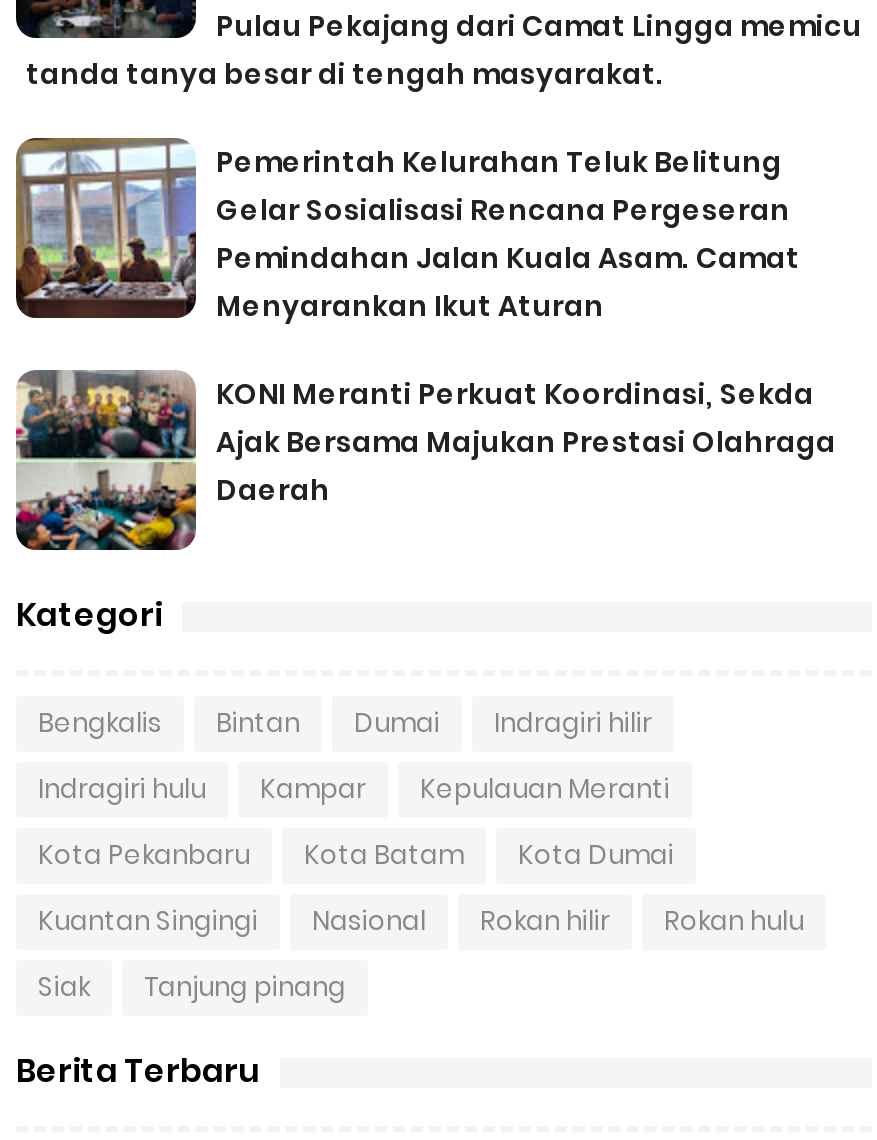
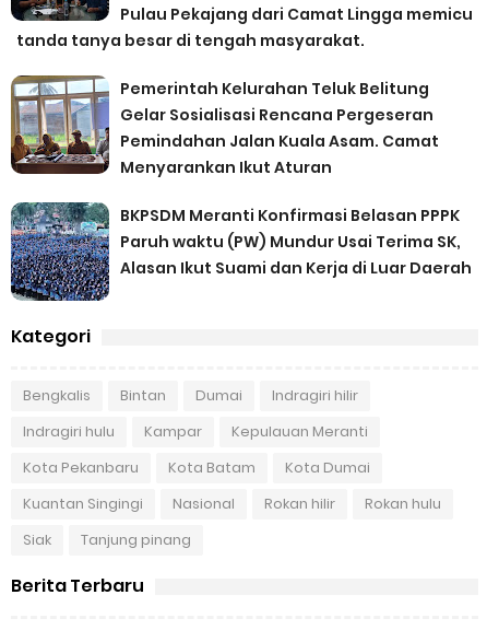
[14,370,836,552] [image] | KONI Meranti Perkuat Koordinasi, Sekda | Ajak Bersama Majukan Prestasi Olahraga | Daerah -> [10,202,472,302] [image] | BKPSDM Meranti Konfirmasi Belasan PPPK | Paruh waktu (PW) Mundur Usai Terima SK, | Alasan Ikut Suami dan Kerja di Luar Daerah

